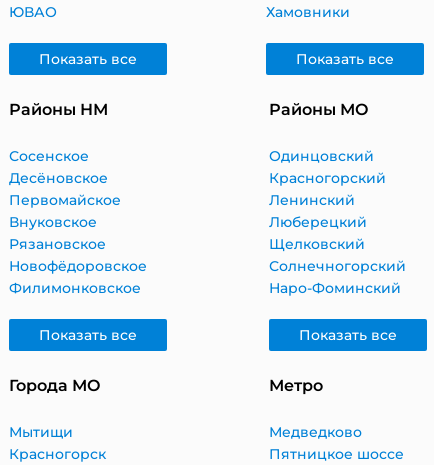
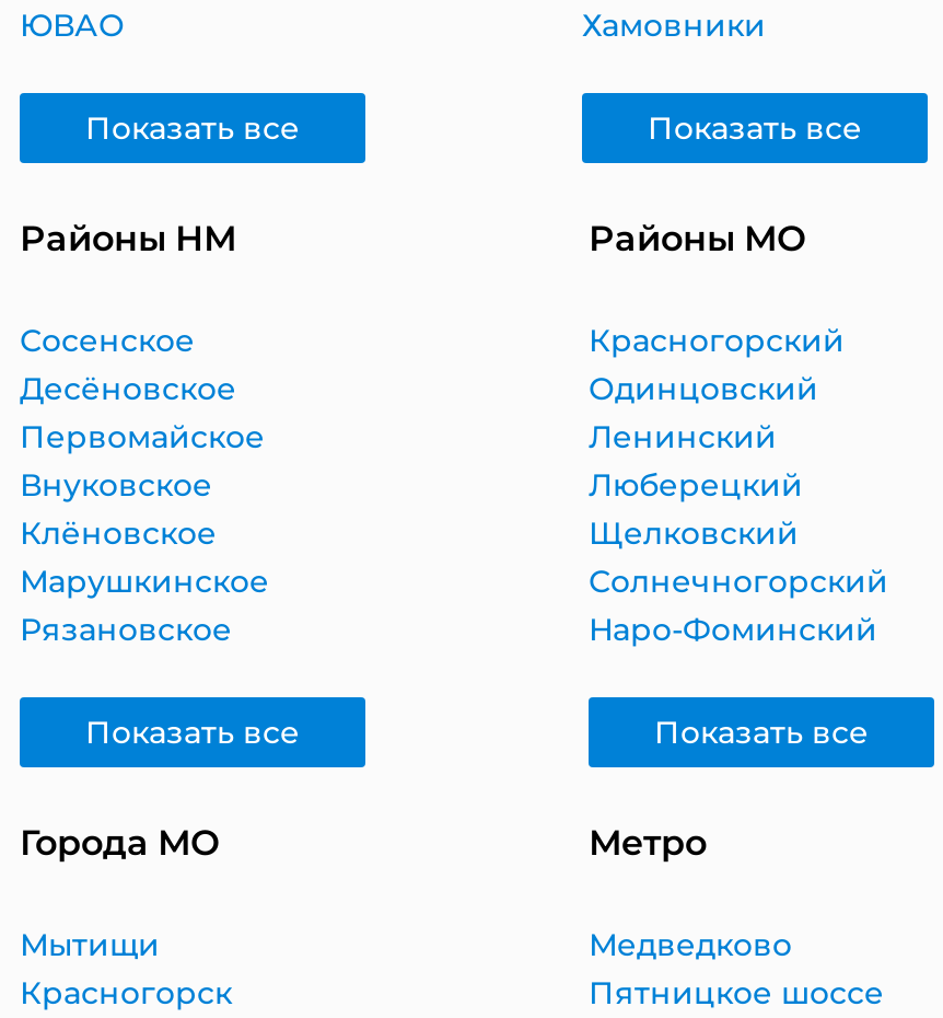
moved [269,147,374,165] -> [589,370,818,409]: Одинцовский
moved [269,169,386,187] -> [589,322,845,361]: Красногорский
moved [9,235,106,253] -> [20,611,232,650]: Рязановское
none -> [20,514,269,602] Клёновское | Марушкинское
[9,257,147,297] Новофёдоровское | Филимонковское -> none

